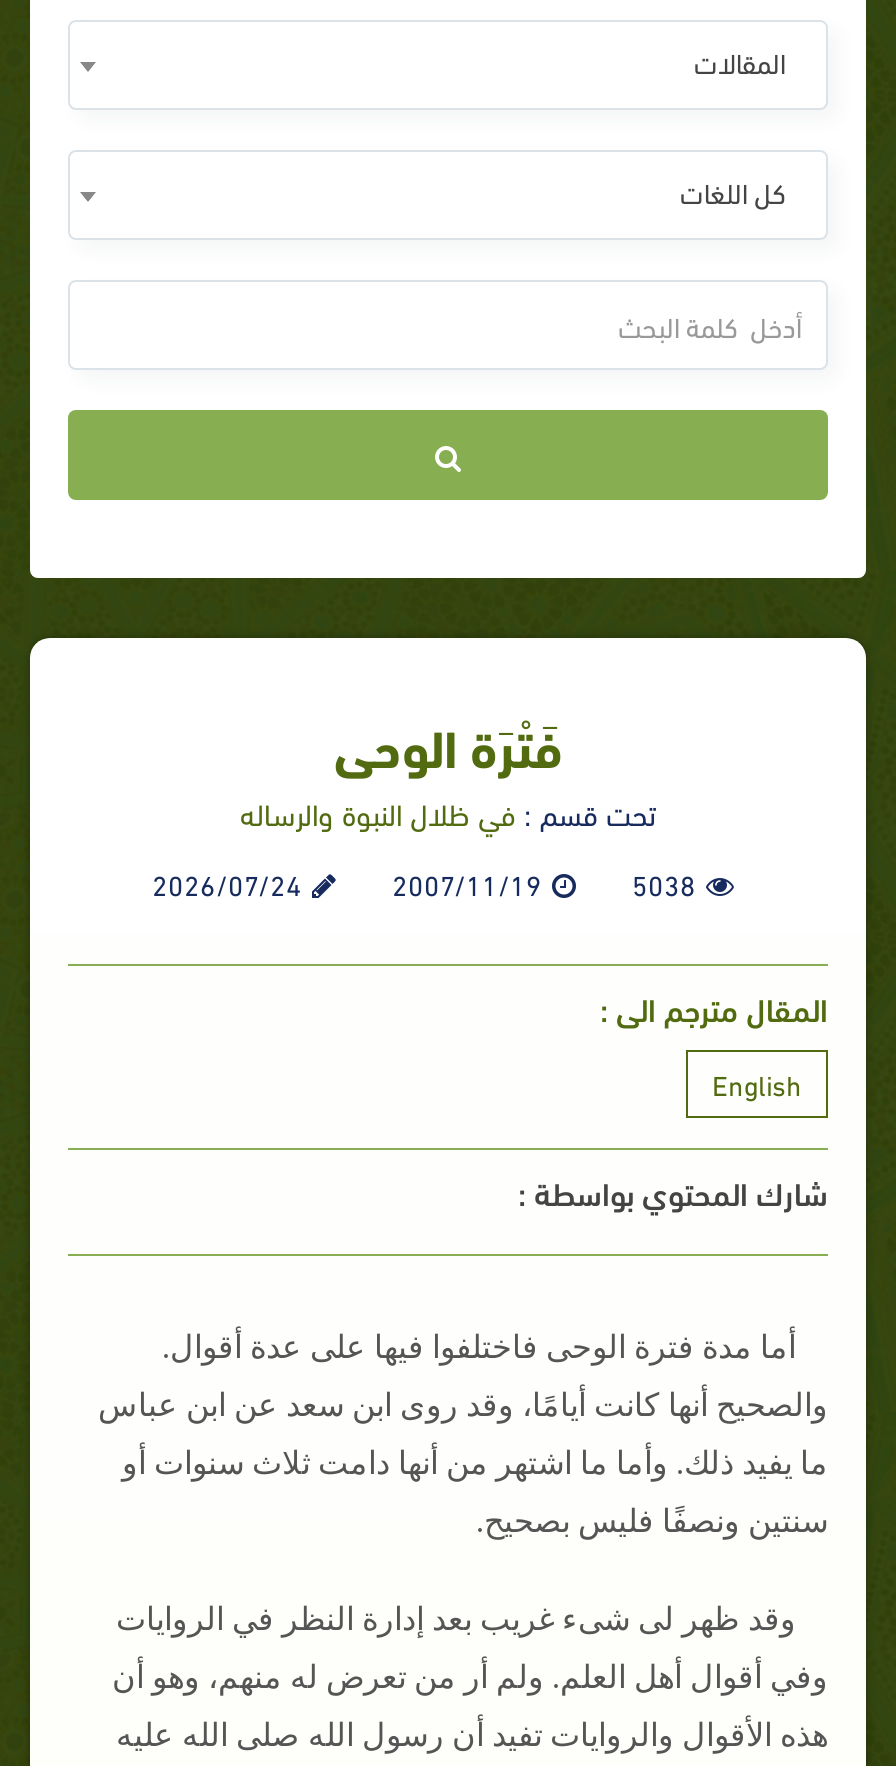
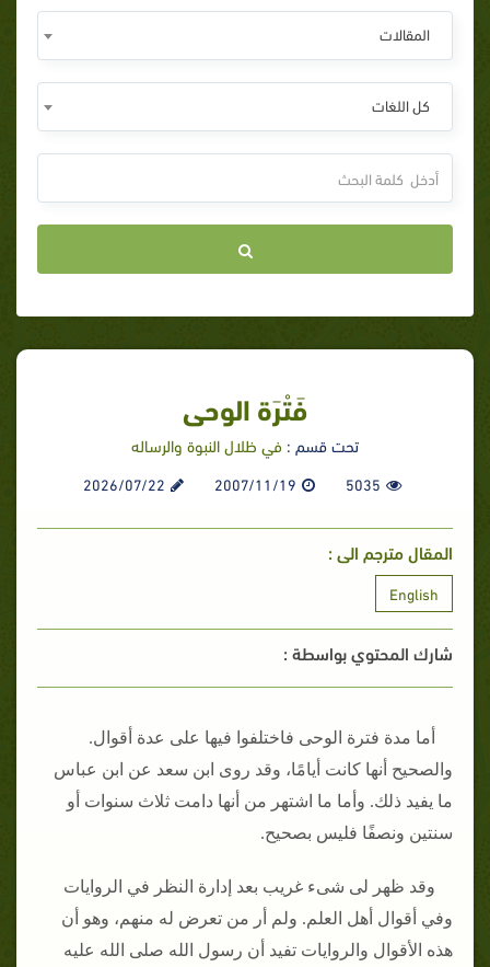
[152,862,302,904] 2026/07/24 -> [83,472,165,495] 2026/07/22
[632,862,696,904] 5038 -> [346,472,381,495] 5035

